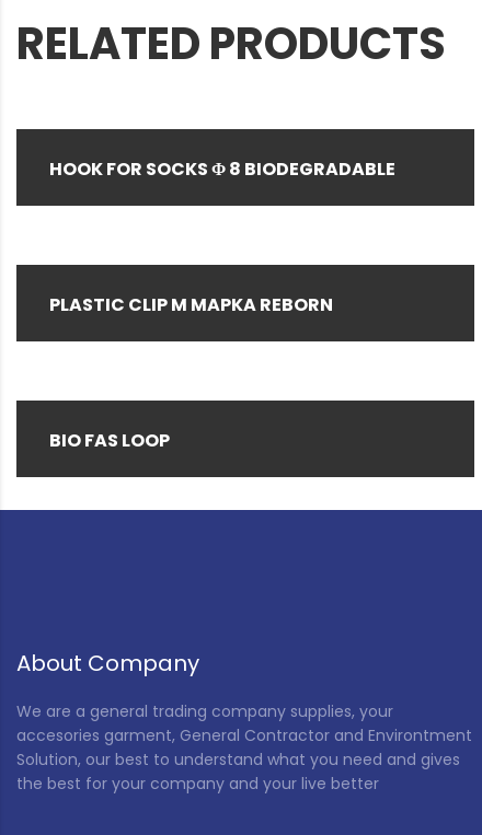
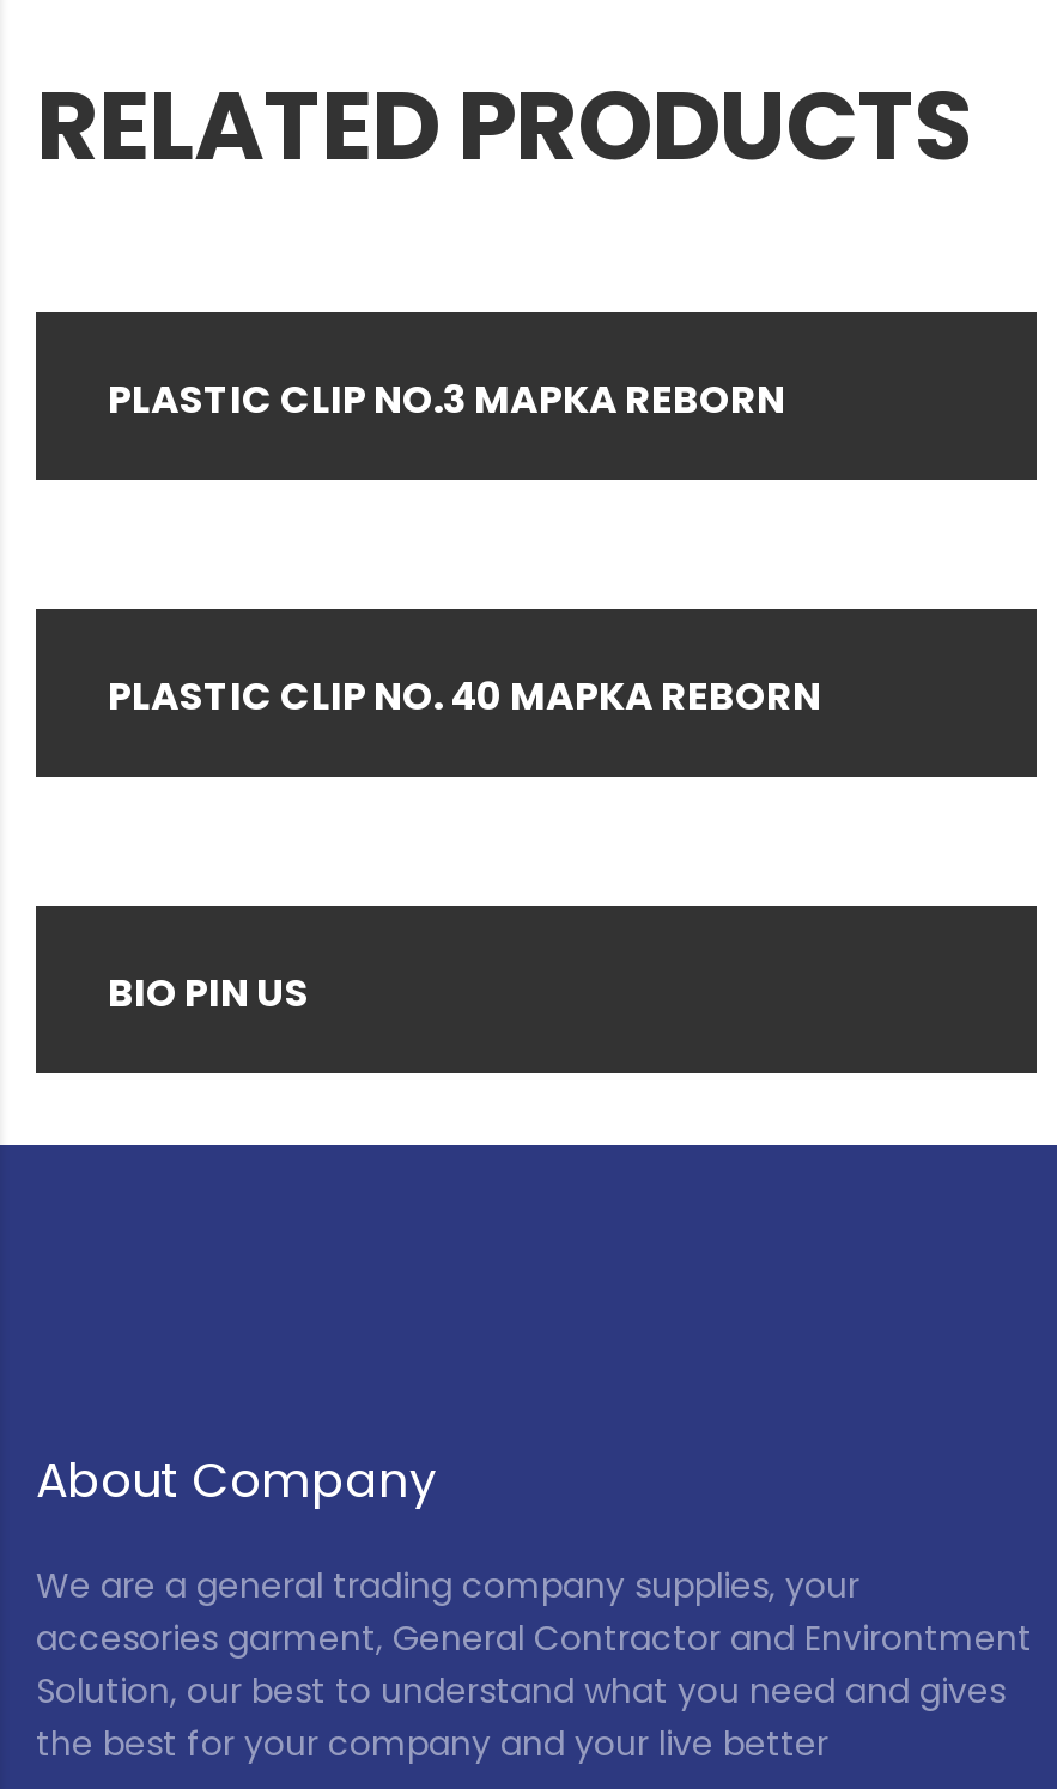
[49,156,395,182] HOOK FOR SOCKS Φ 8 BIODEGRADABLE -> [108,372,785,427] PLASTIC CLIP NO.3 MAPKA REBORN
[49,292,333,317] PLASTIC CLIP M MAPKA REBORN -> [108,669,821,724] PLASTIC CLIP NO. 40 MAPKA REBORN
[49,428,170,453] BIO FAS LOOP -> [108,965,309,1021] BIO PIN US

